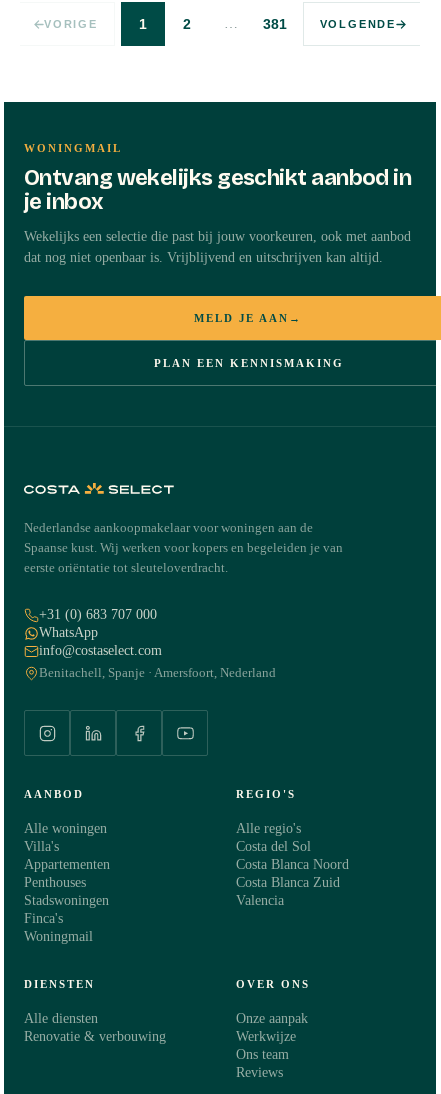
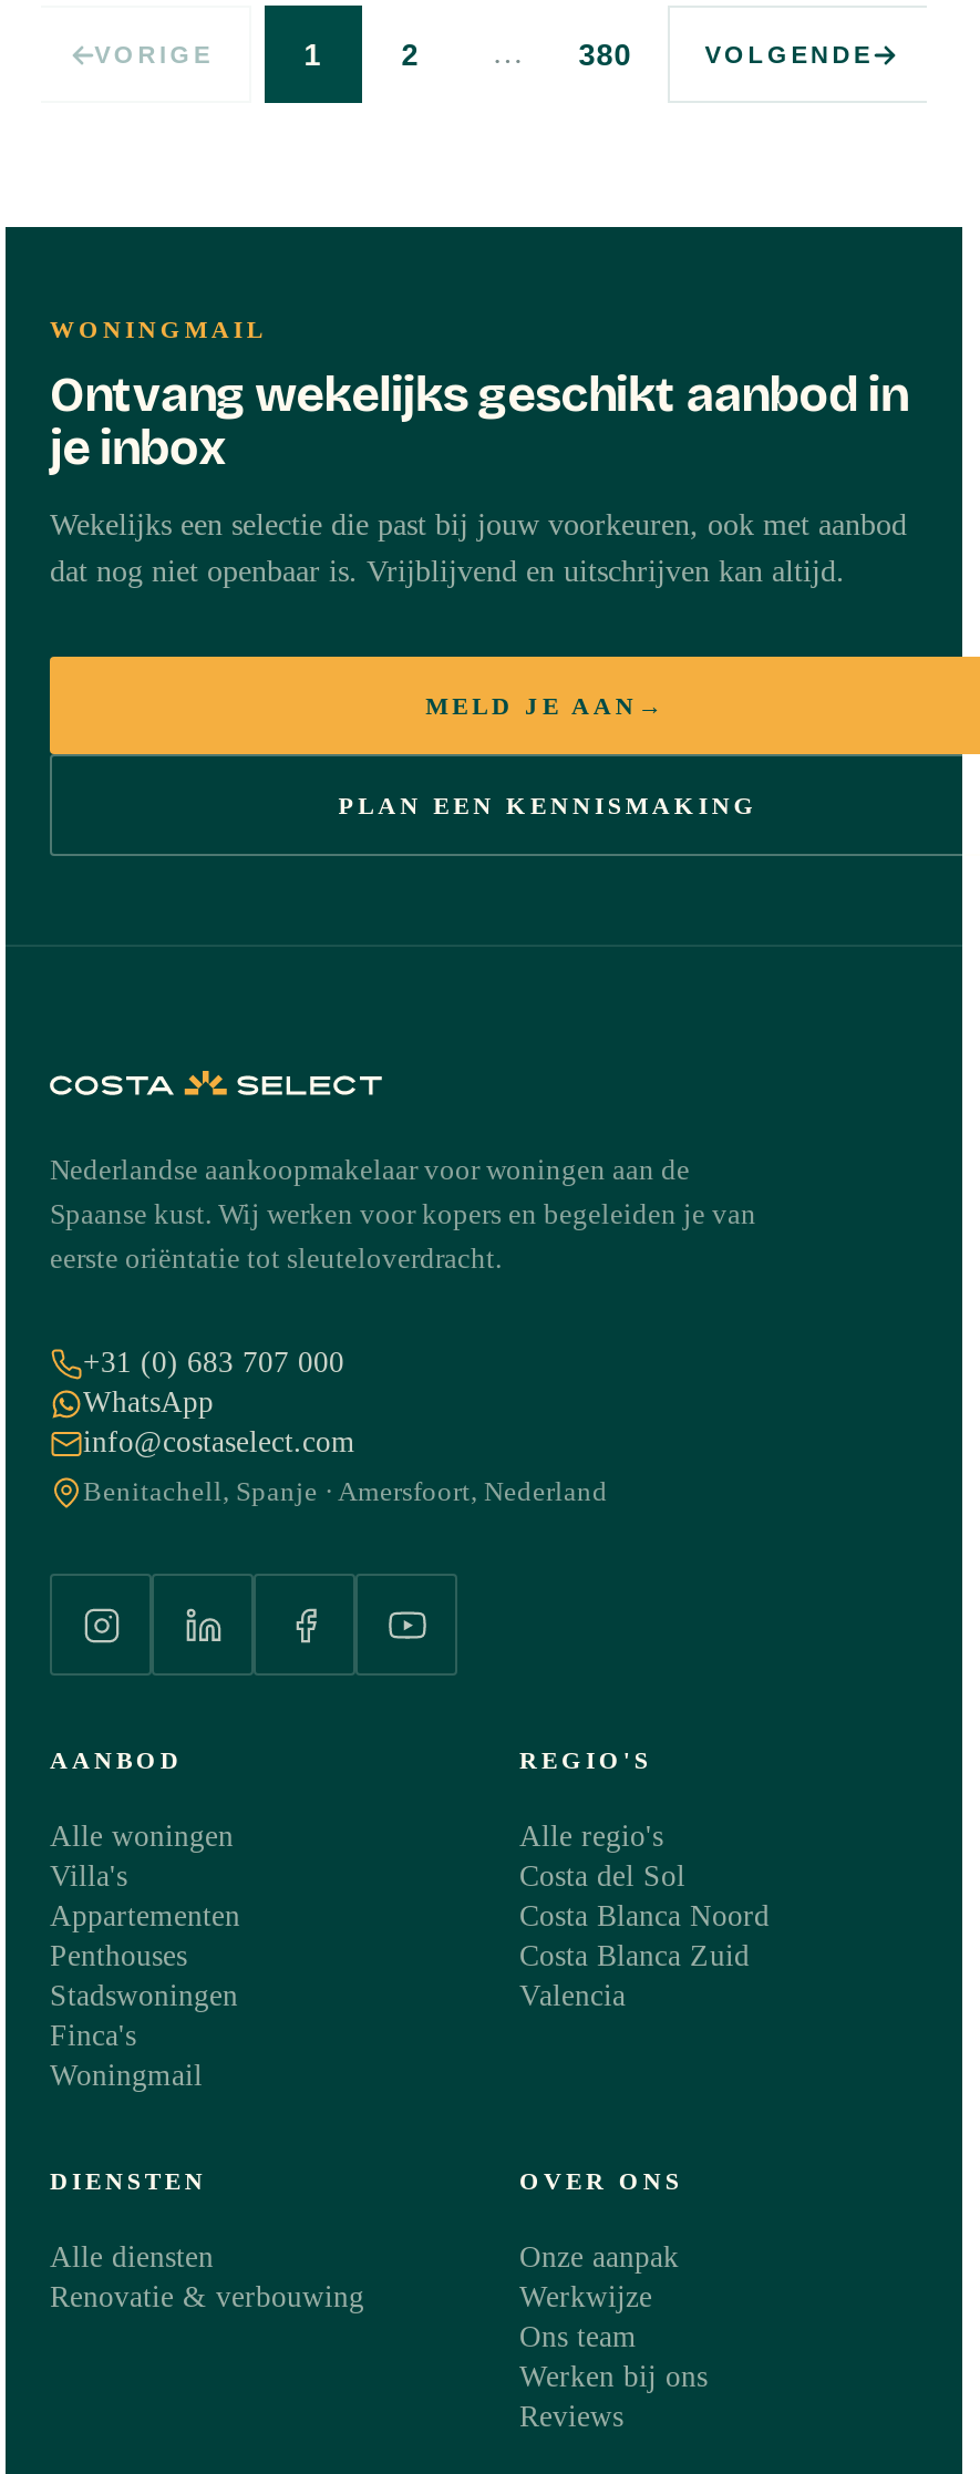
[263,16,287,31] 381 -> [578,38,632,71] 380
none -> [519,2360,708,2393] Werken bij ons

